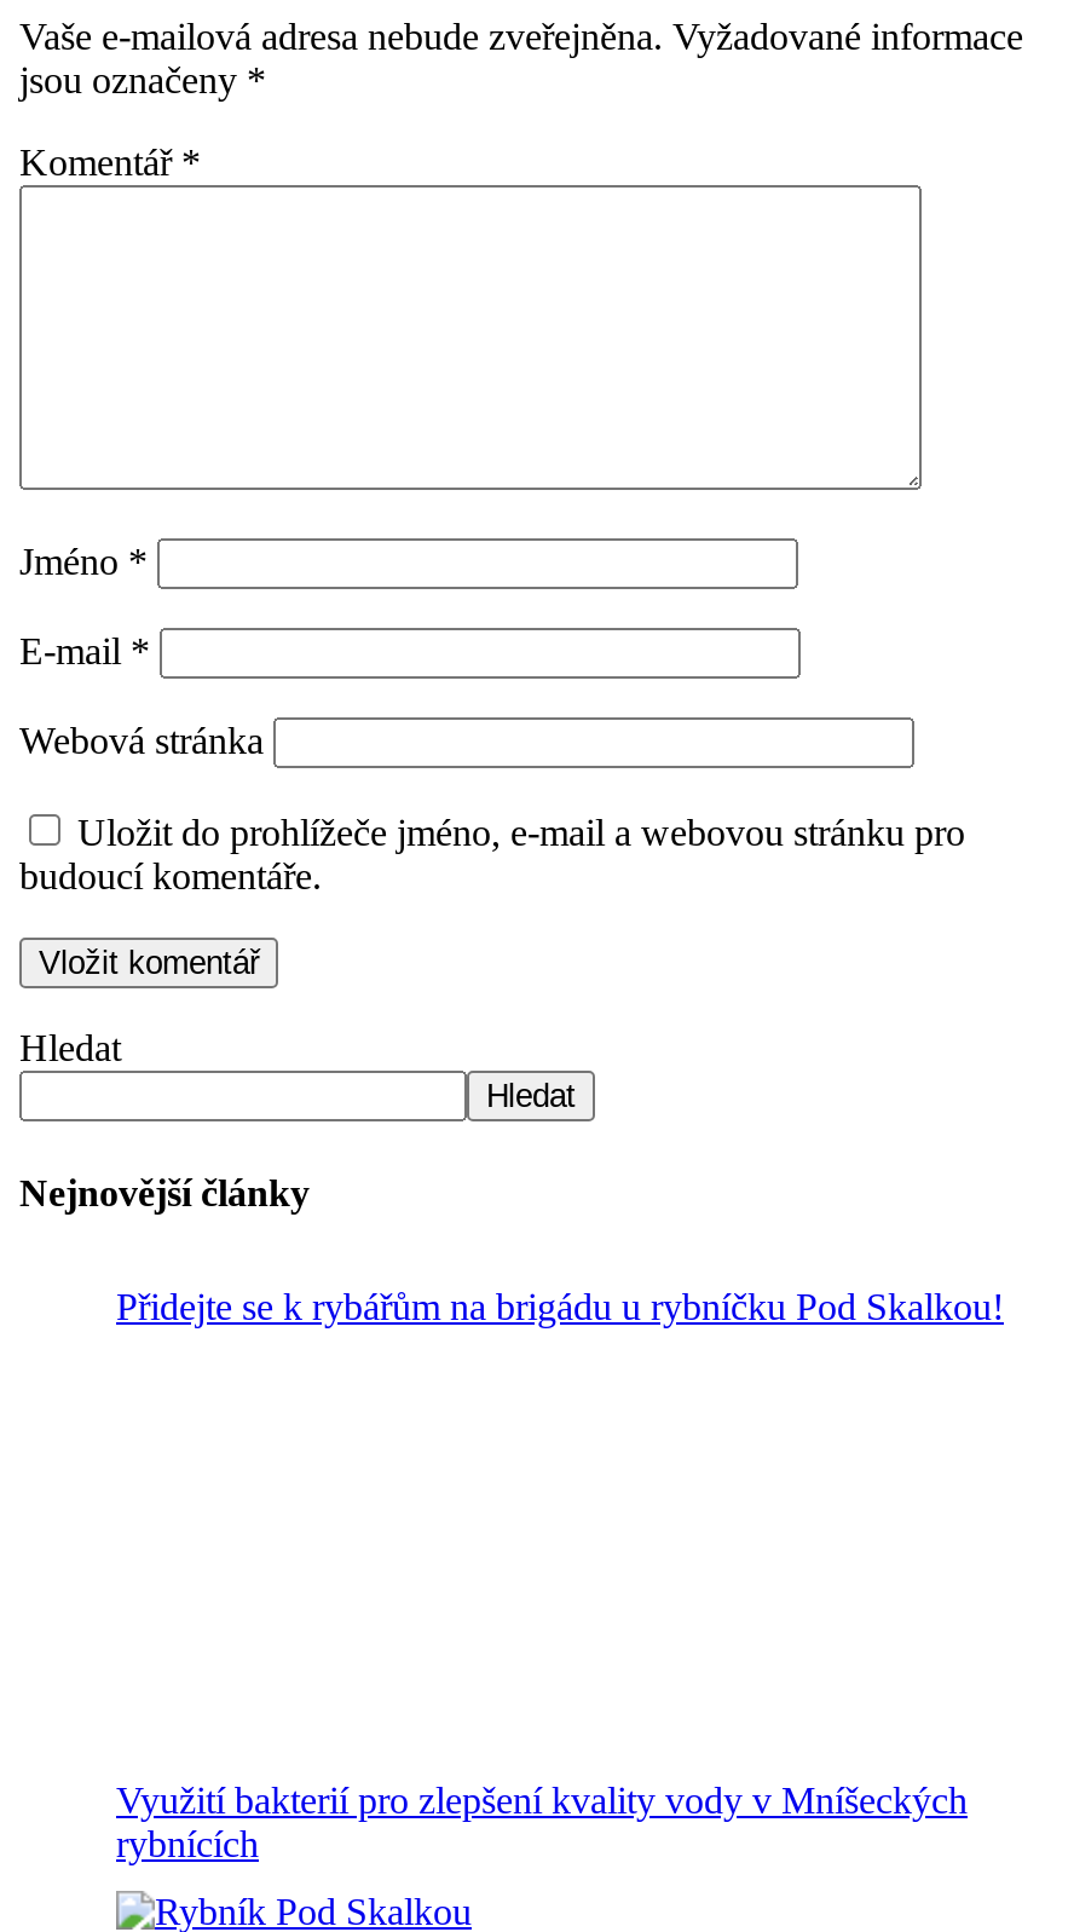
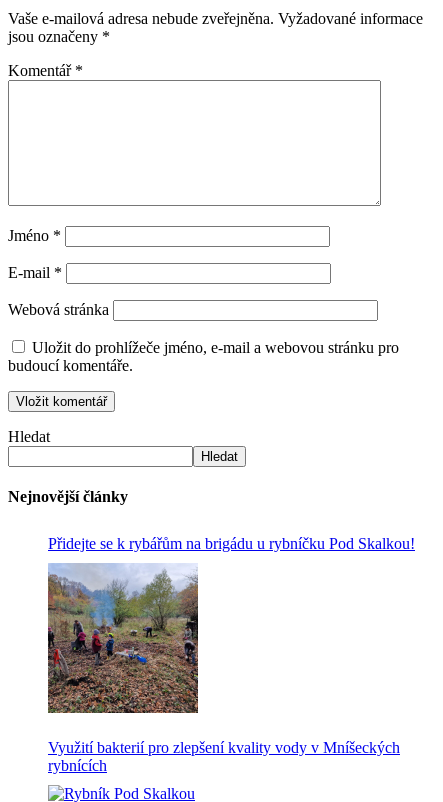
none -> [47,562,199,714] [image]

